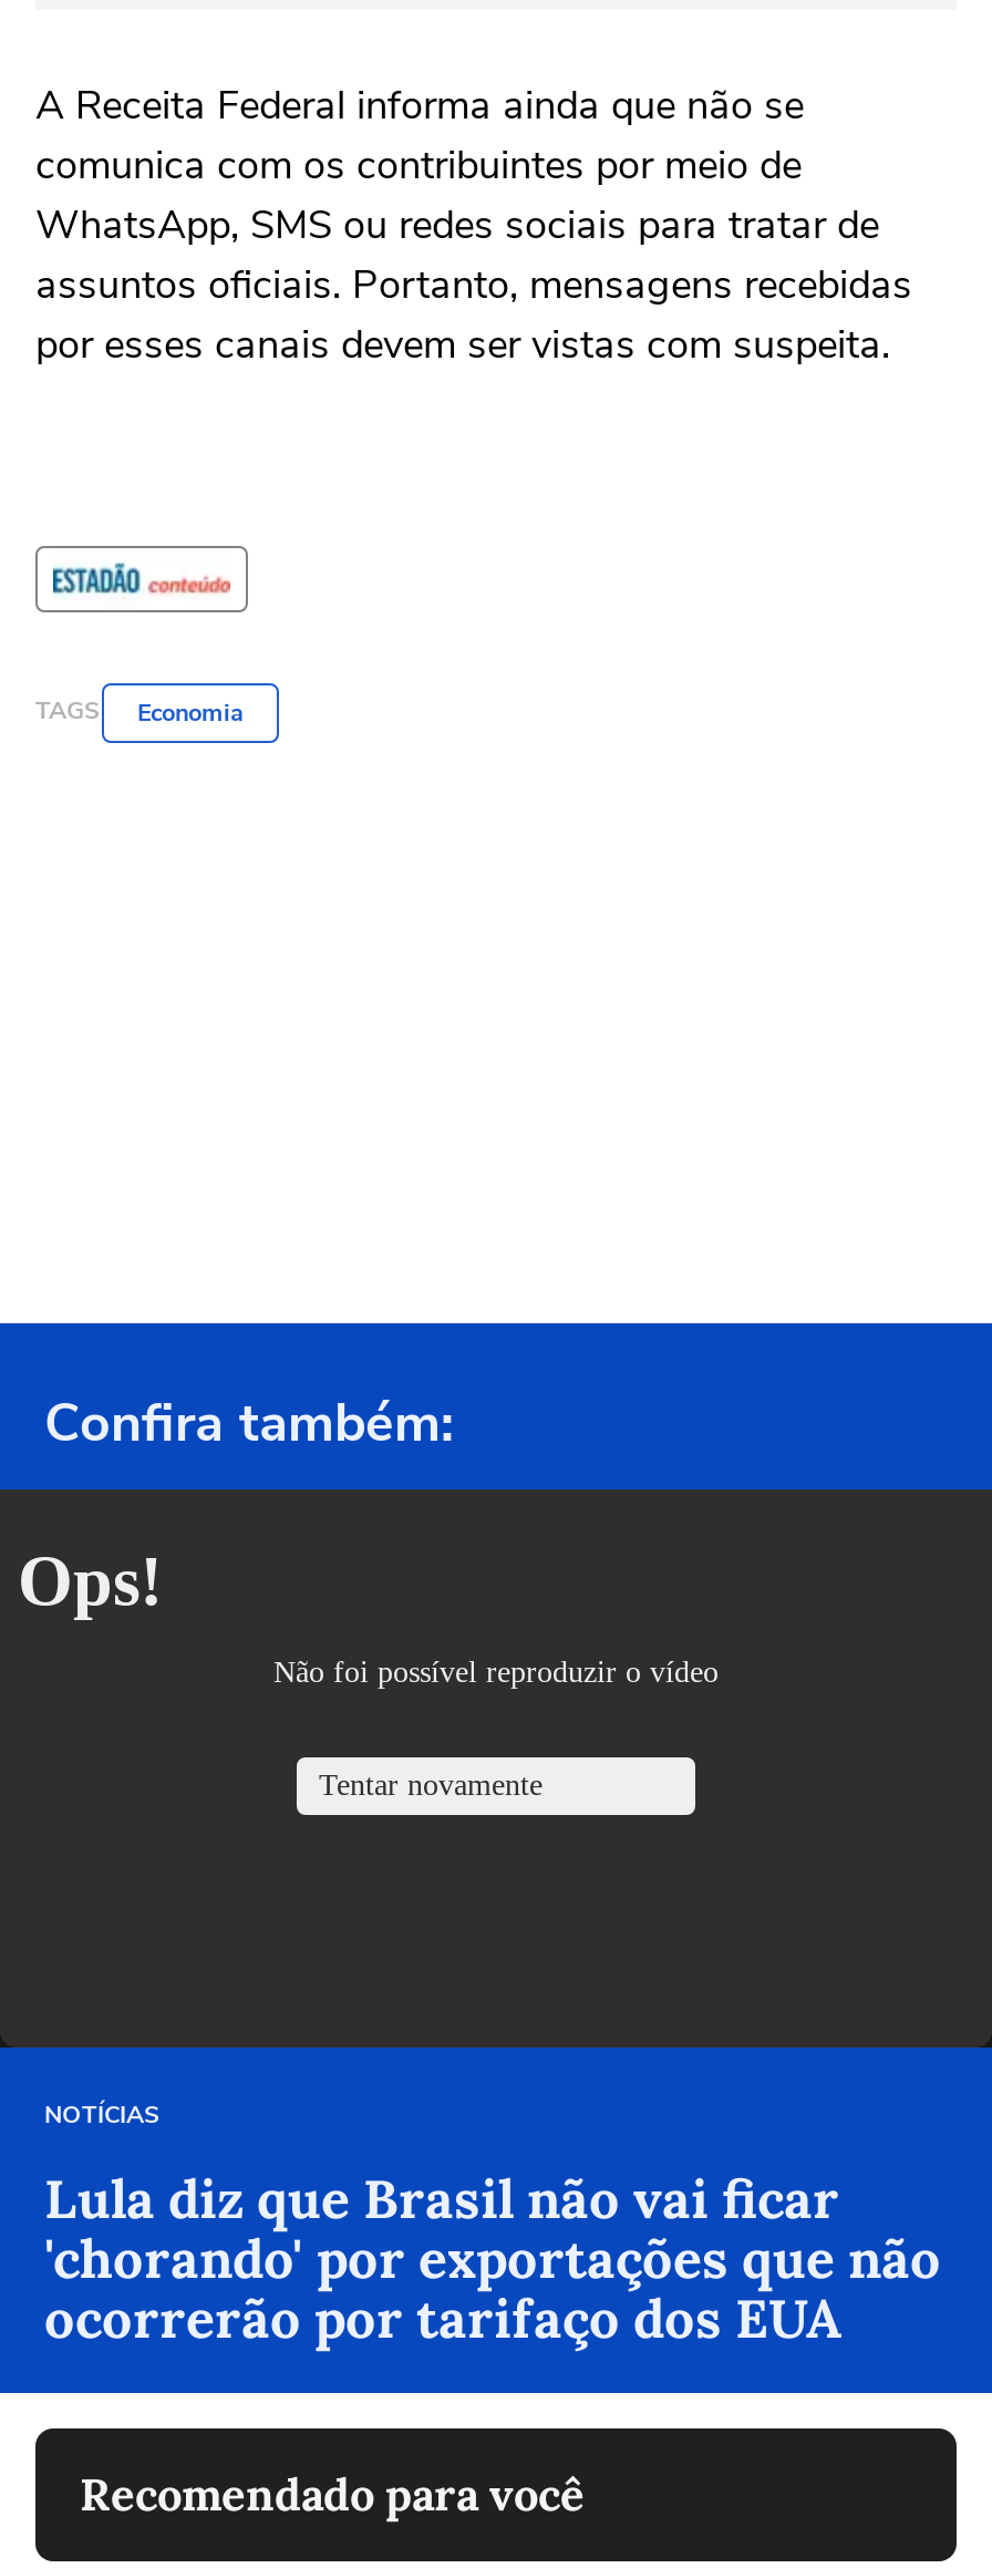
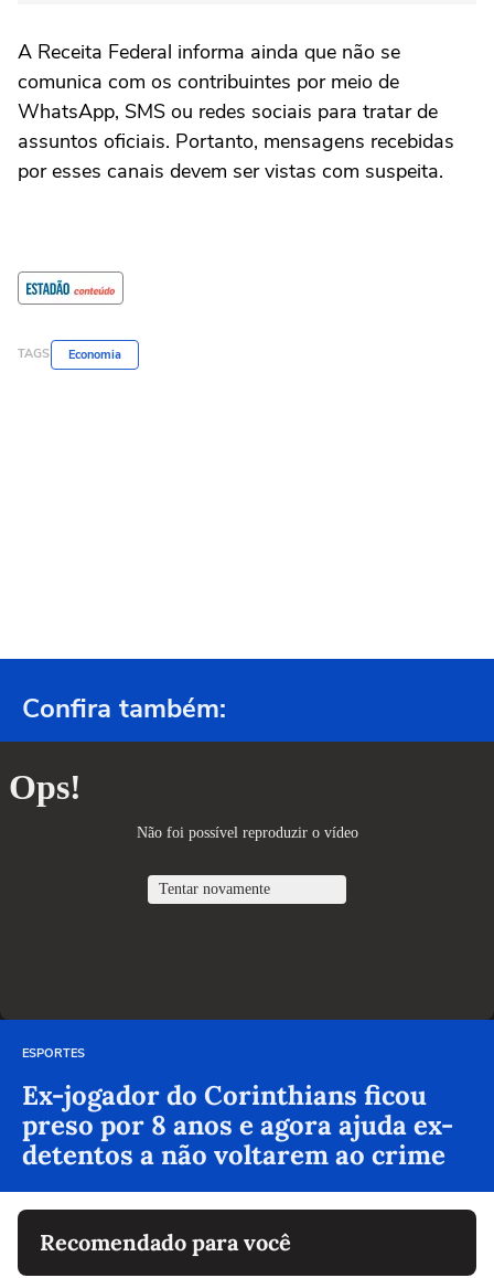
[44,2099,159,2132] NOTÍCIAS -> [22,1045,85,1062] ESPORTES
[44,2166,941,2354] Lula diz que Brasil não vai ficar | 'chorando' por exportações que não | ocorrerão por tarifaço dos EUA -> [22,1079,453,1172] Ex-jogador do Corinthians ficou | preso por 8 anos e agora ajuda ex- | detentos a não voltarem ao crime

